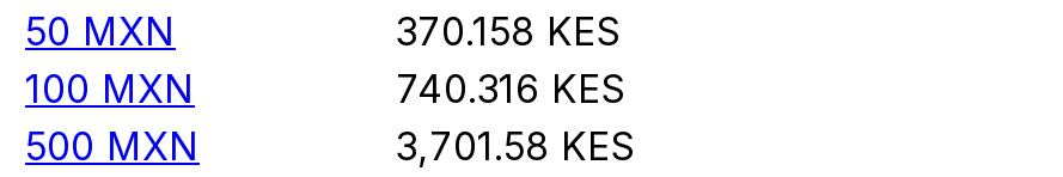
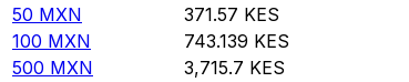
[396,8,623,56] 370.158 KES -> [184,4,279,26] 371.57 KES
[396,65,628,113] 740.316 KES -> [184,30,289,52] 743.139 KES
[396,123,637,171] 3,701.58 KES -> [184,57,285,79] 3,715.7 KES

